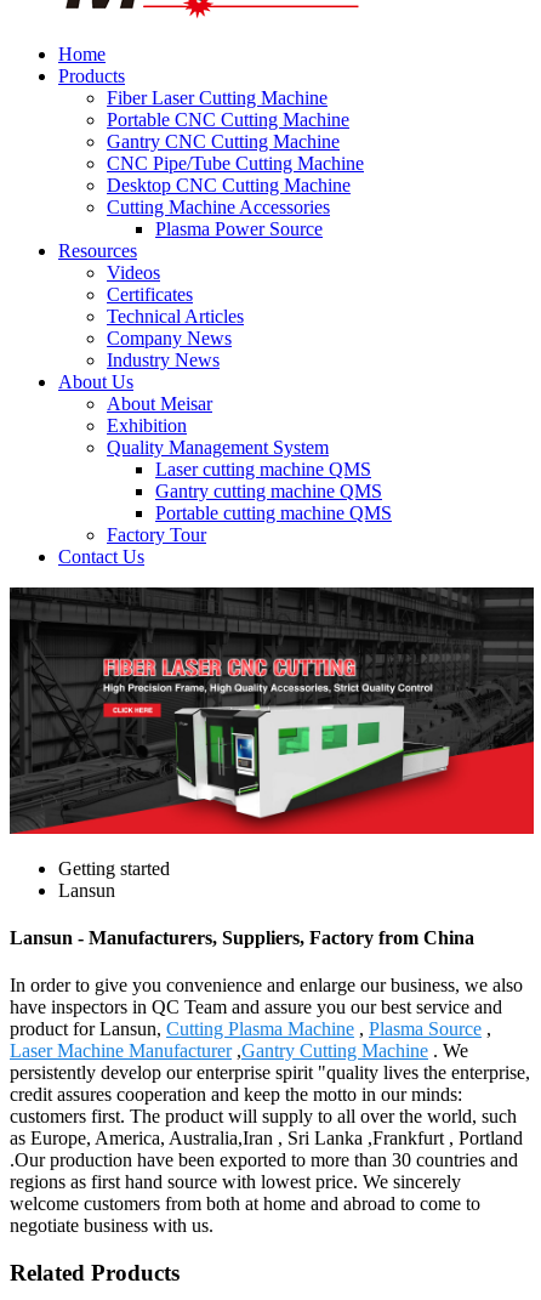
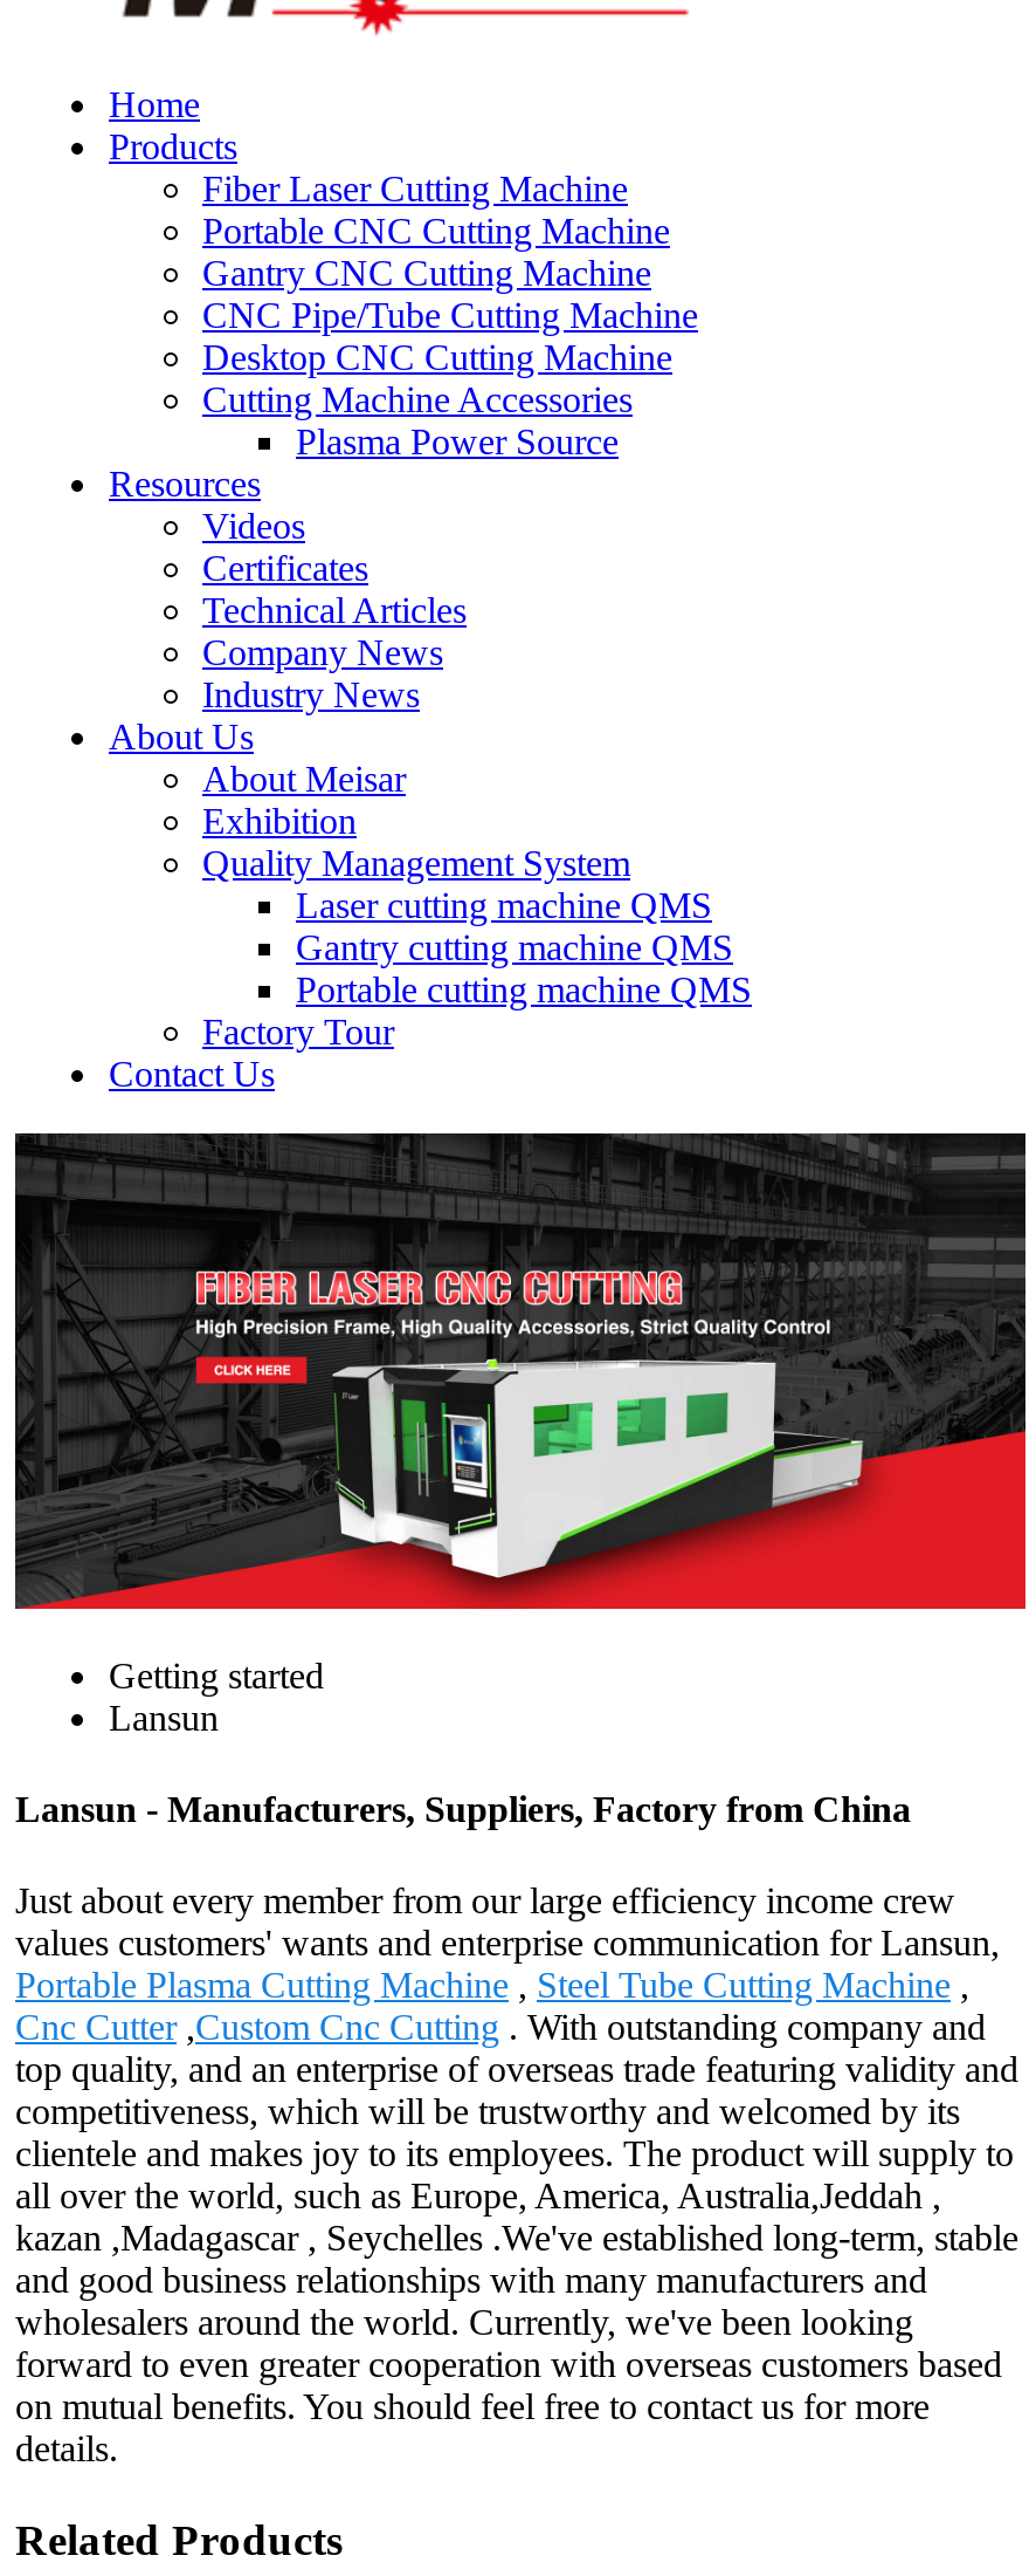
[10,975,530,1236] In order to give you convenience and enlarge our business, we also | have inspectors in QC Team and assure you our best service and | product for Lansun, Cutting Plasma Machine, Plasma Source, | Laser Machine Manufacturer, Gantry Cutting Machine. We | persistently develop our enterprise spirit "quality lives the enterprise, | credit assures cooperation and keep the motto in our minds: | customers first. The product will supply to all over the world, such | as Europe, America, Australia,Iran , Sri Lanka ,Frankfurt , Portland | .Our production have been exported to more than 30 countries and | regions as first hand source with lowest price. We sincerely | welcome customers from both at home and abroad to come to | negotiate business with us. -> [15,1880,1018,2468] Just about every member from our large efficiency income crew | values customers' wants and enterprise communication for Lansun, | Portable Plasma Cutting Machine, Steel Tube Cutting Machine, | Cnc Cutter, Custom Cnc Cutting. With outstanding company and | top quality, and an enterprise of overseas trade featuring validity and | competitiveness, which will be trustworthy and welcomed by its | clientele and makes joy to its employees. The product will supply to | all over the world, such as Europe, America, Australia,Jeddah , | kazan ,Madagascar , Seychelles .We've established long-term, stable | and good business relationships with many manufacturers and | wholesalers around the world. Currently, we've been looking | forward to even greater cooperation with overseas customers based | on mutual benefits. You should feel free to contact us for more | details.

